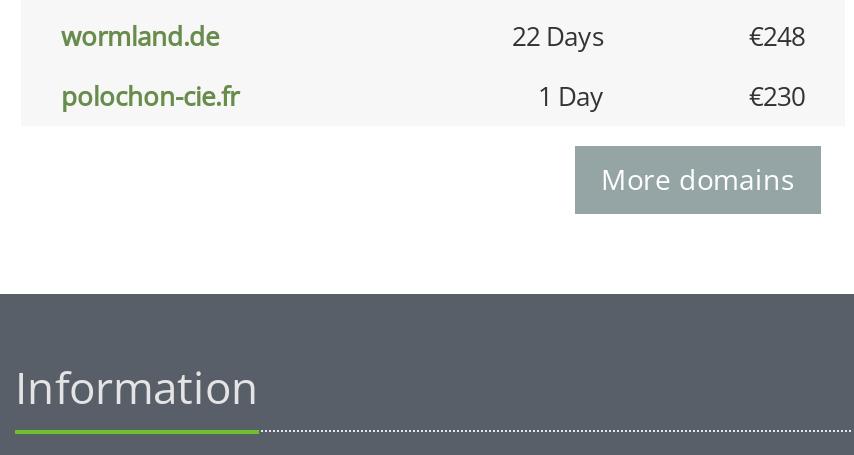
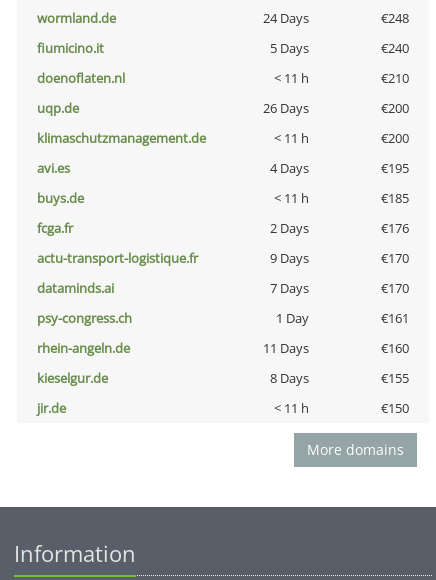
[512,18,604,54] 22 Days -> [262,9,308,27] 24 Days
[61,78,239,114] polochon-cie.fr -> [37,39,409,327] fiumicino.it | 5 Days | €240 | doenoflaten.nl | < 11 h | €210 | uqp.de | 26 Days | €200 | klimaschutzmanagement.de | < 11 h | €200 | avi.es | 4 Days | €195 | buys.de | < 11 h | €185 | fcga.fr | 2 Days | €176 | actu-transport-logistique.fr | 9 Days | €170 | dataminds.ai | 7 Days | €170 | psy-congress.ch
[749,78,805,114] €230 -> [37,309,409,417] €161 | rhein-angeln.de | 11 Days | €160 | kieselgur.de | 8 Days | €155 | jir.de | < 11 h | €150

